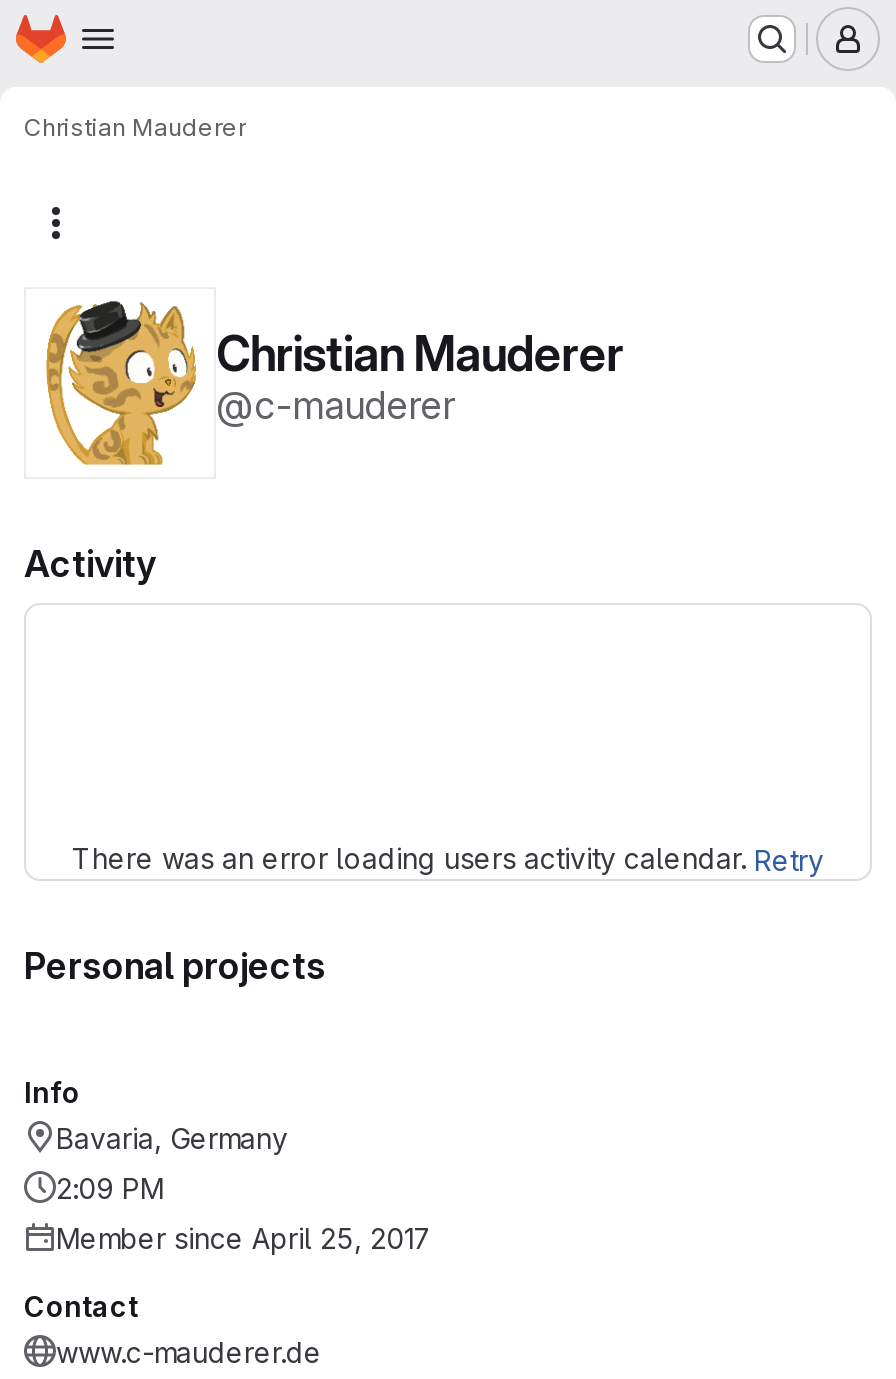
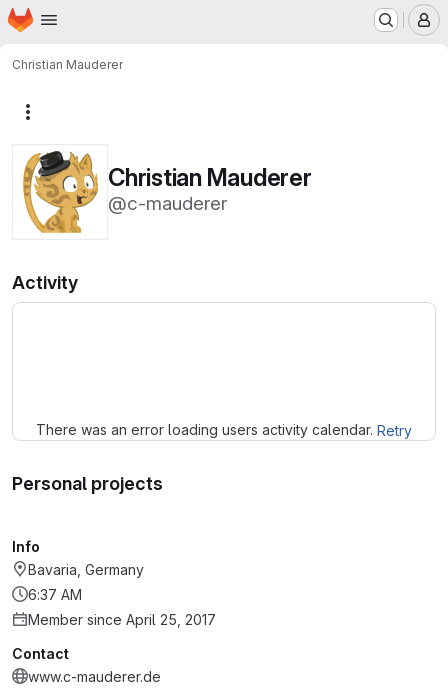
[56,1171,164,1205] 2:09 PM -> [28,586,82,603] 6:37 AM

